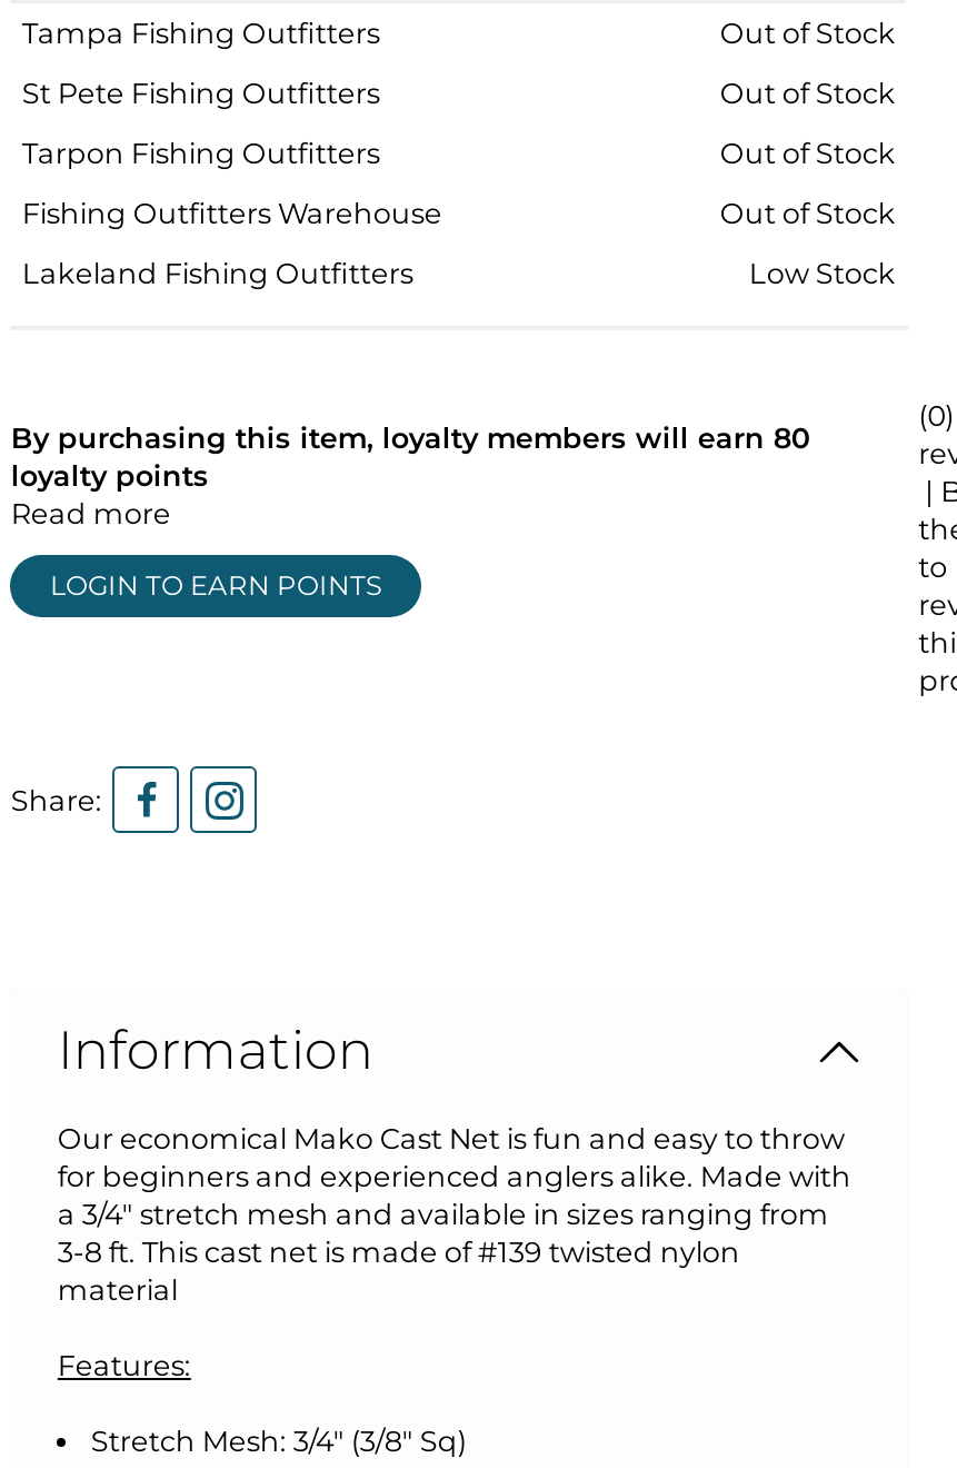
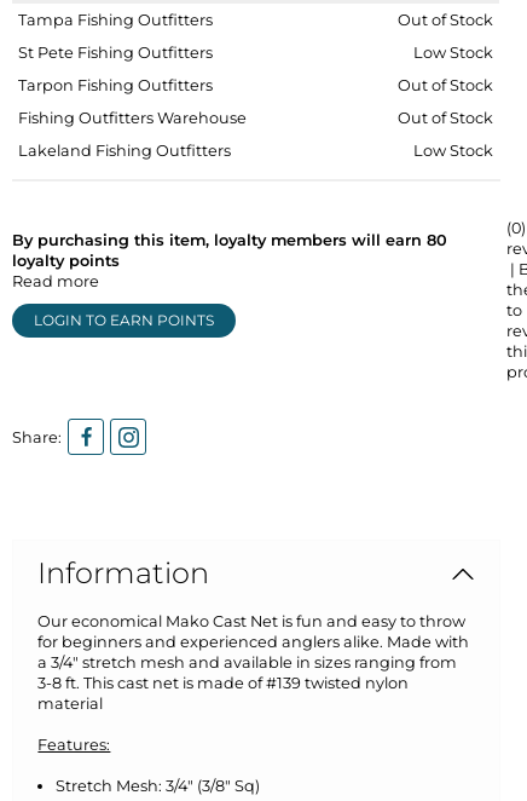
[720,77,896,110] Out of Stock -> [414,44,494,62] Low Stock

